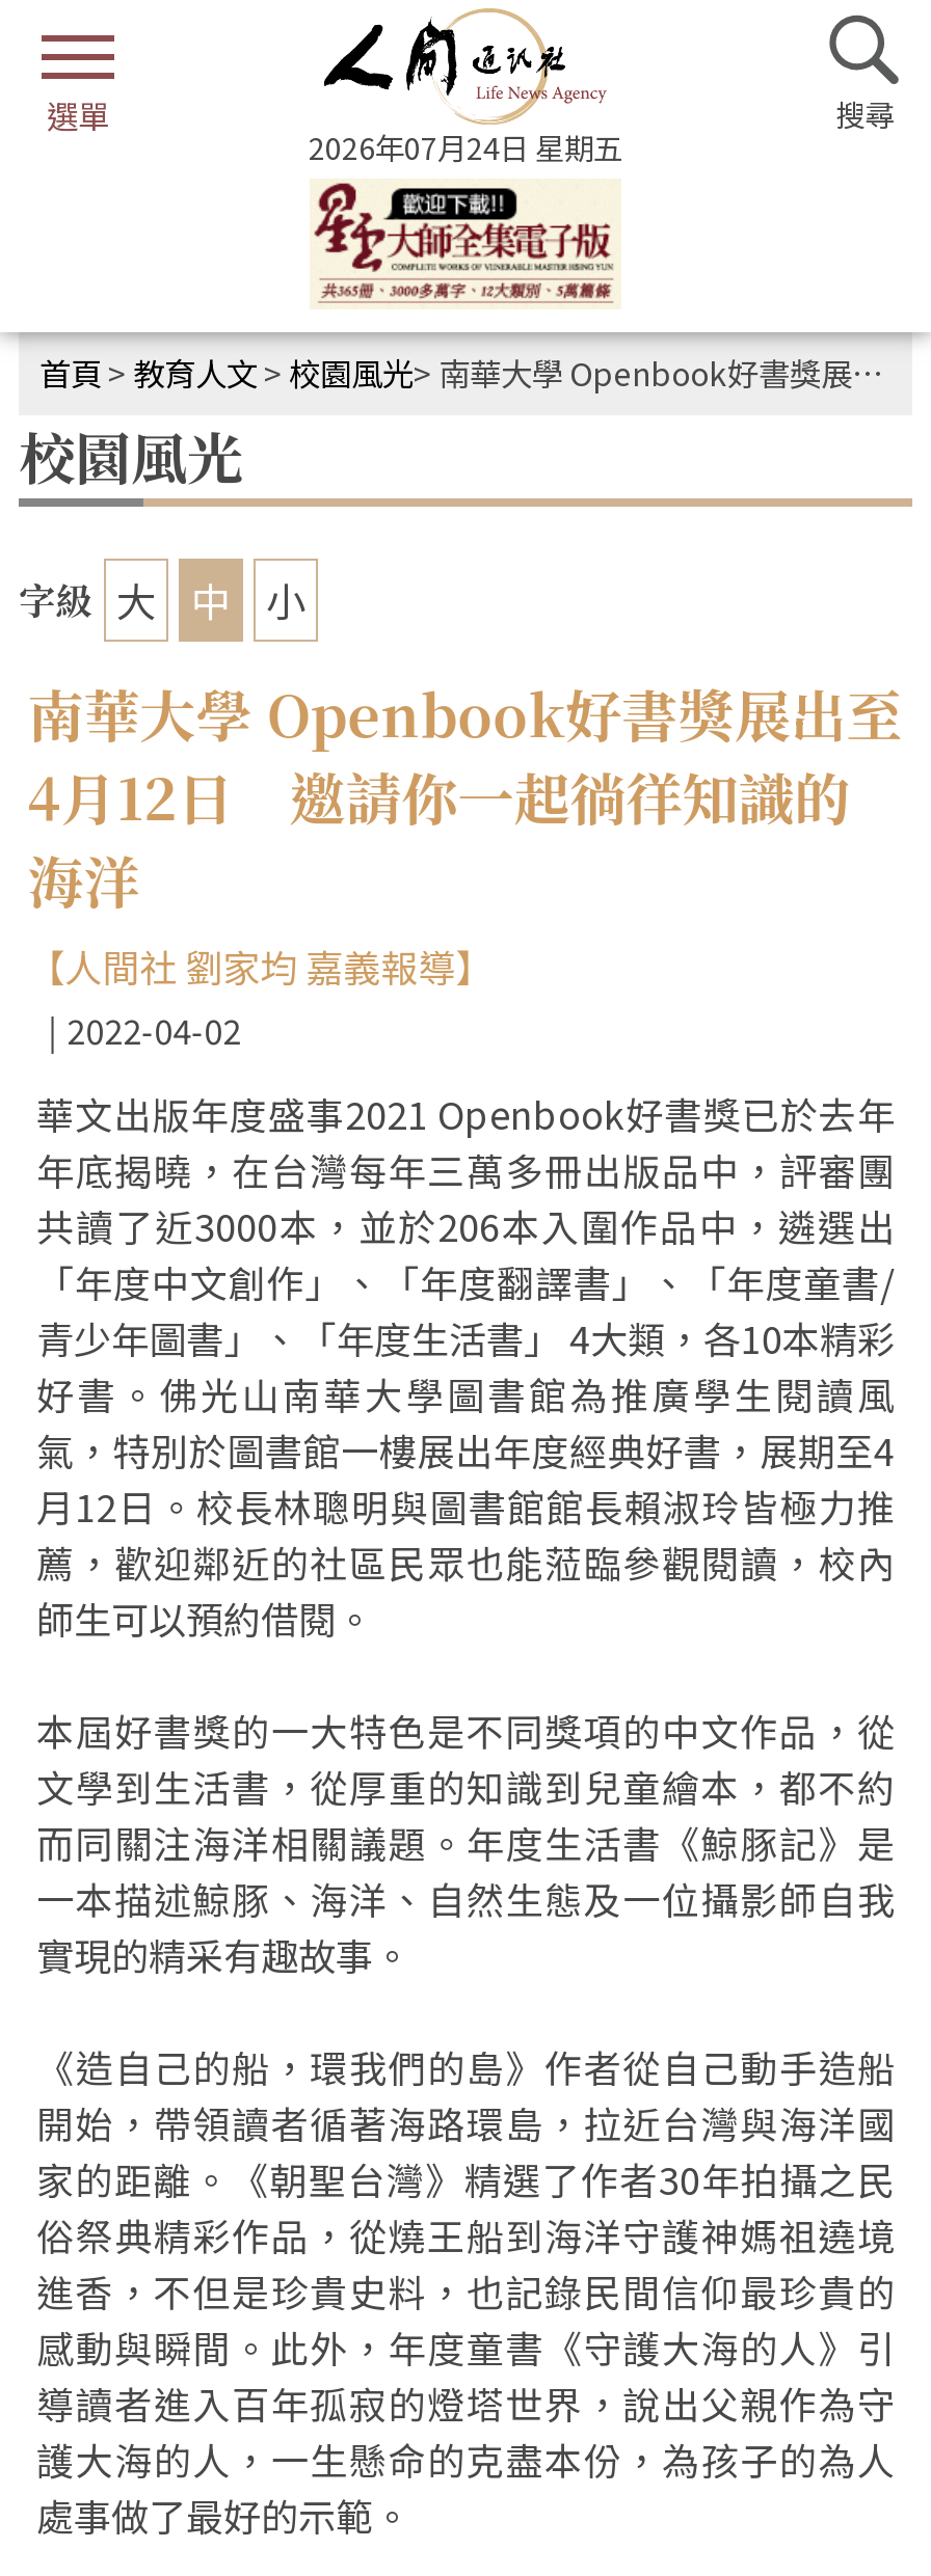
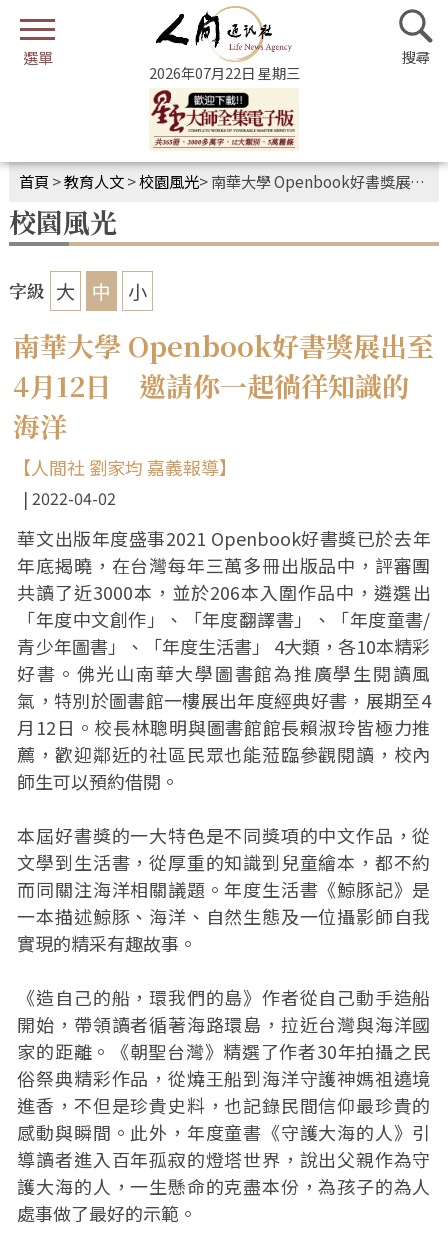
[309,125,622,168] 2026年07月24日 星期五 -> [148,62,299,83] 2026年07月22日 星期三

